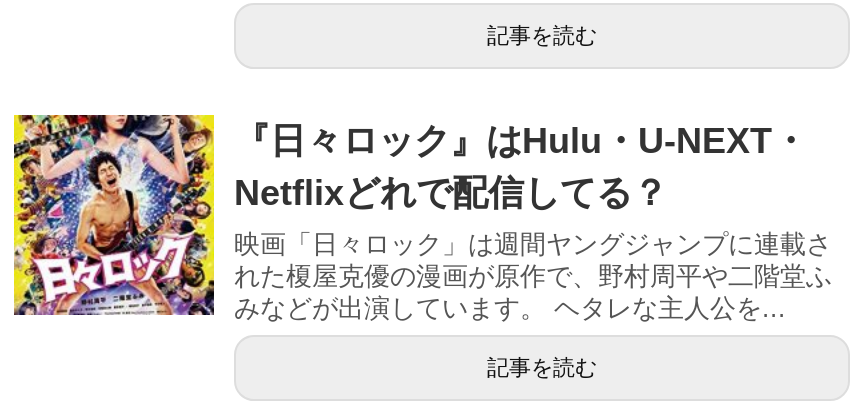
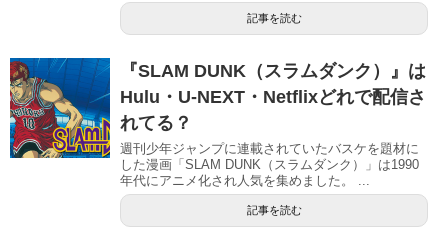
[12,113,832,324] [image] | 『日々ロック』はHulu・U-NEXT・ | Netflixどれで配信してる？ | 映画「日々ロック」は週間ヤングジャンプに連載さ | れた榎屋克優の漫画が原作で、野村周平や二階堂ふ | みなどが出演しています。 ヘタレな主人公を... -> [9,57,426,188] [image] | 『SLAM DUNK（スラムダンク）』は | Hulu・U-NEXT・Netflixどれで配信さ | れてる？ | 週刊少年ジャンプに連載されていたバスケを題材に | した漫画「SLAM DUNK（スラムダンク）」は1990 | 年代にアニメ化され人気を集めました。 ...

